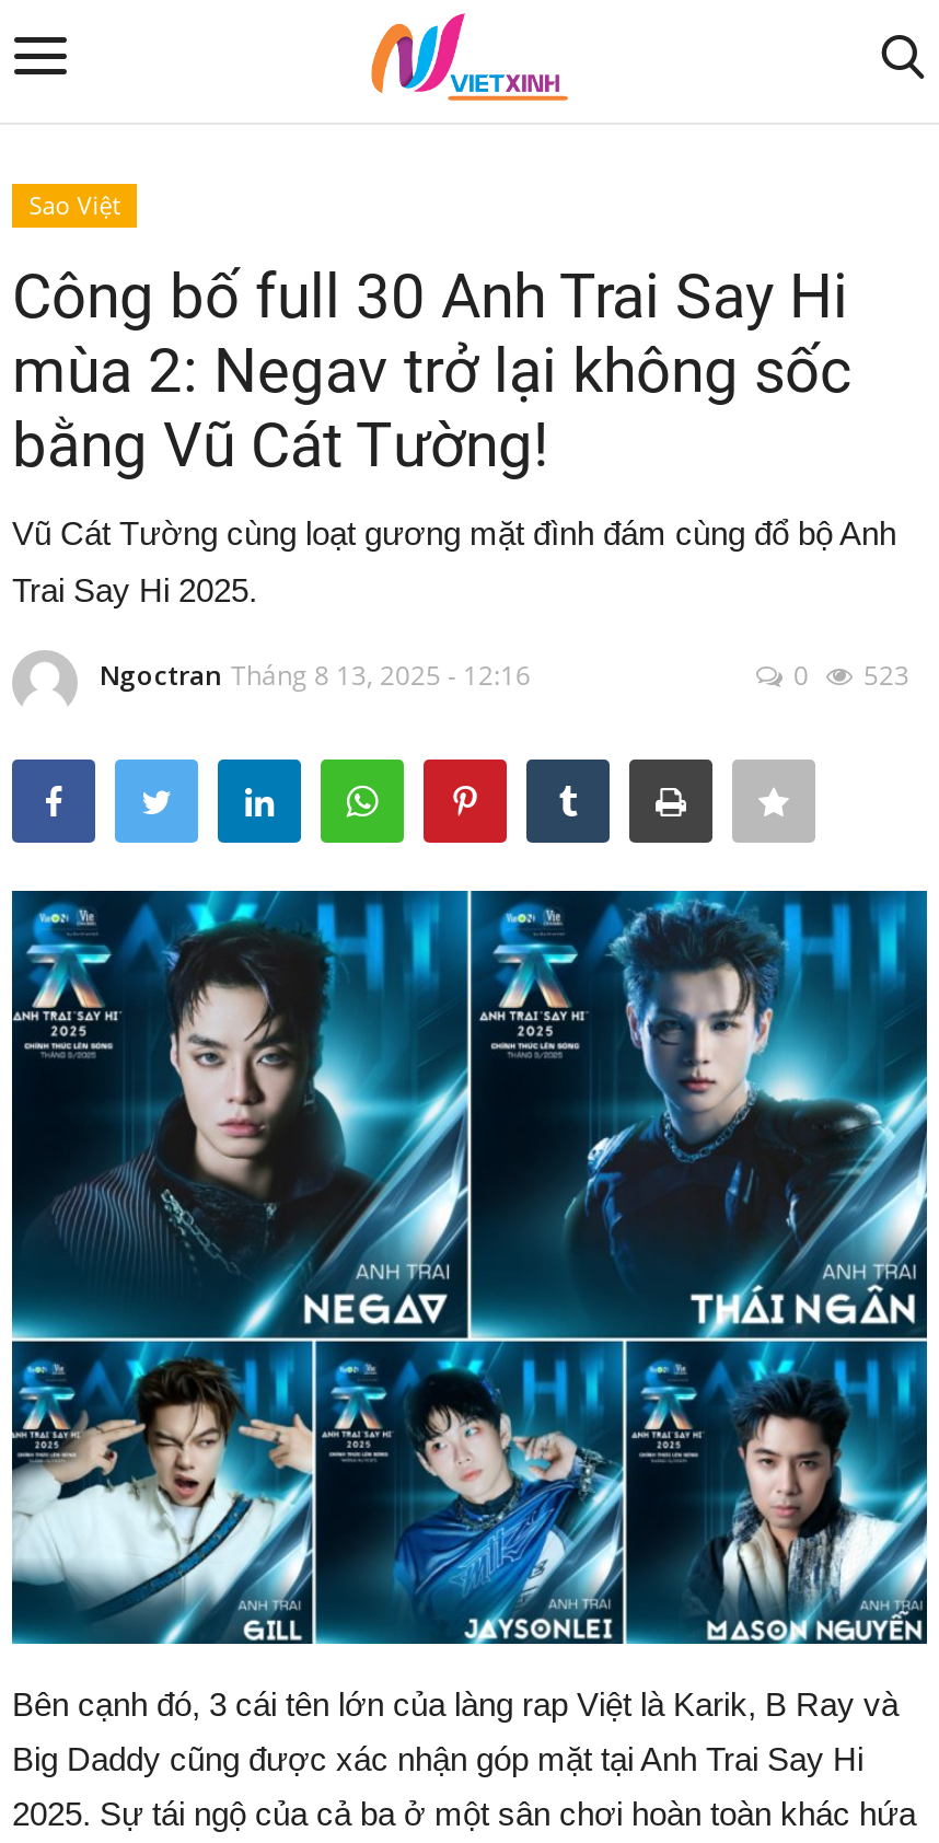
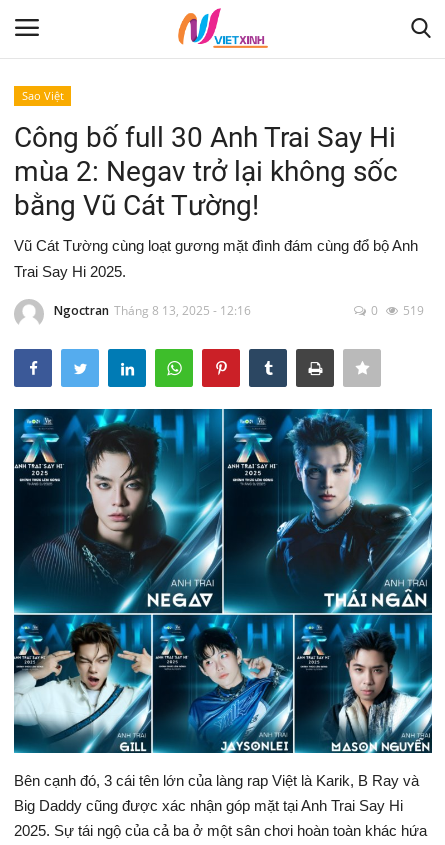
[793,656,909,693] 0 523 -> [371,302,424,319] 0 519

